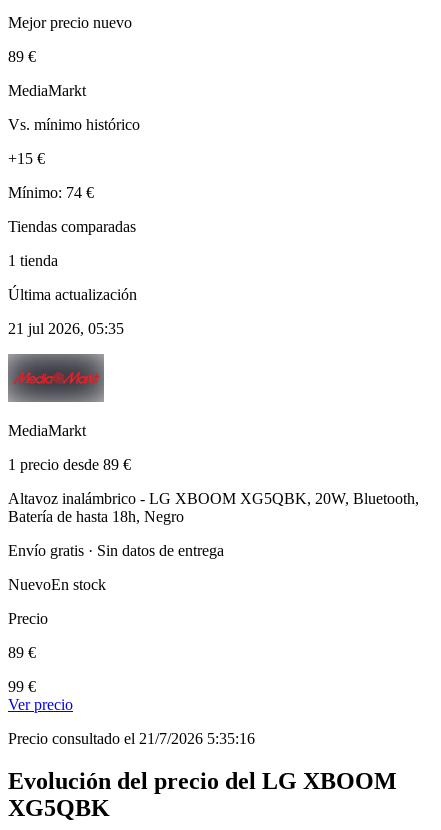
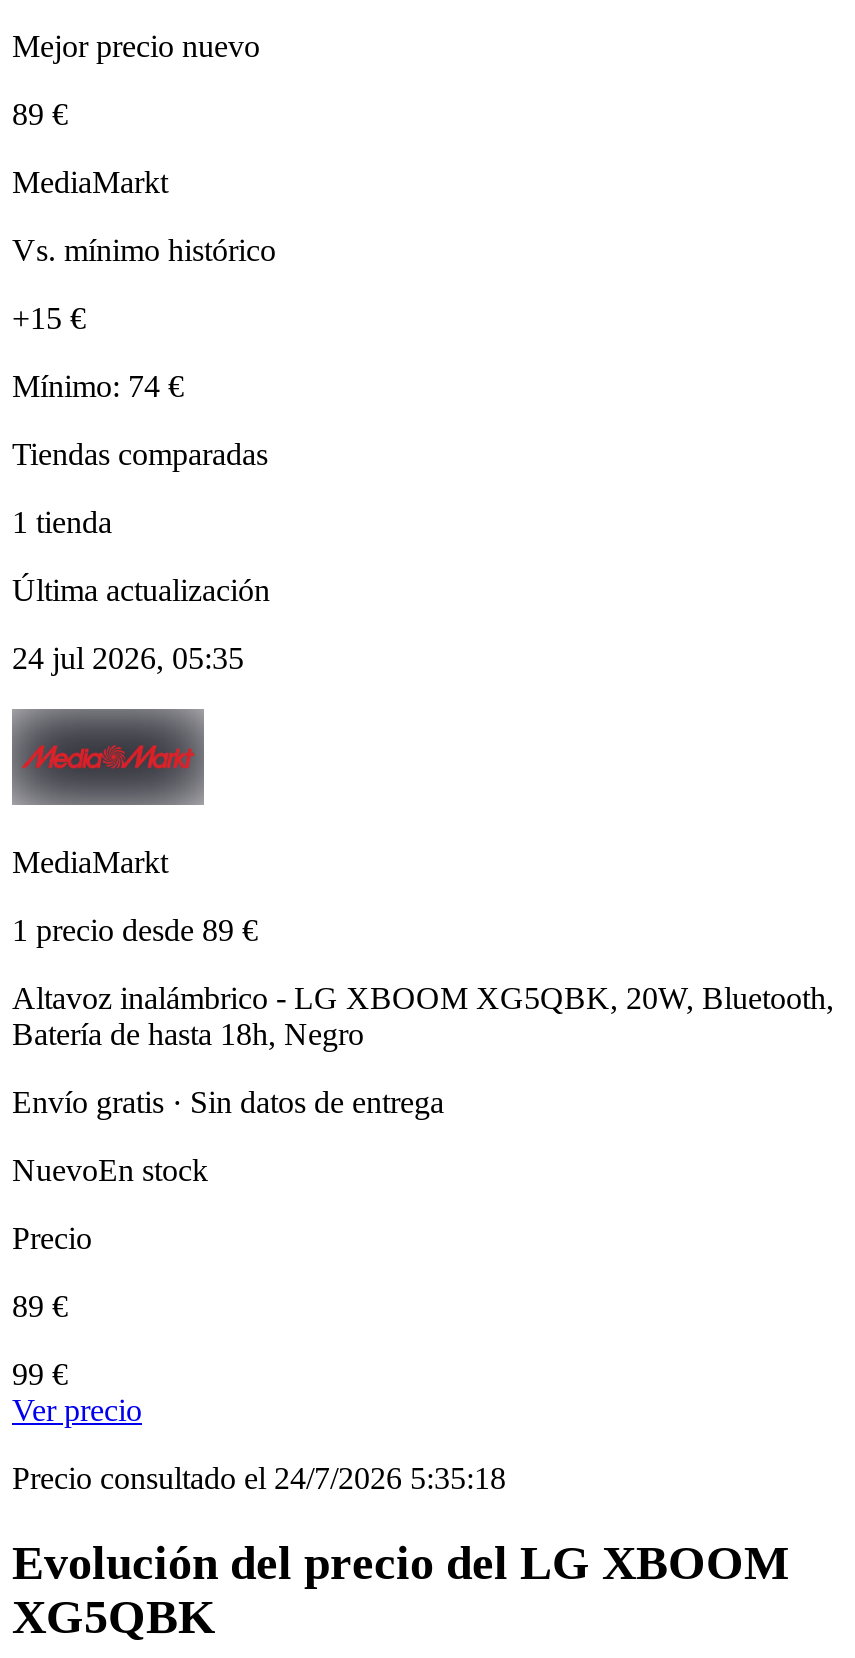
[8,320,124,337] 21 jul 2026, 05:35 -> [12,640,244,674] 24 jul 2026, 05:35
[8,730,255,747] Precio consultado el 21/7/2026 5:35:16 -> [12,1460,506,1494] Precio consultado el 24/7/2026 5:35:18

